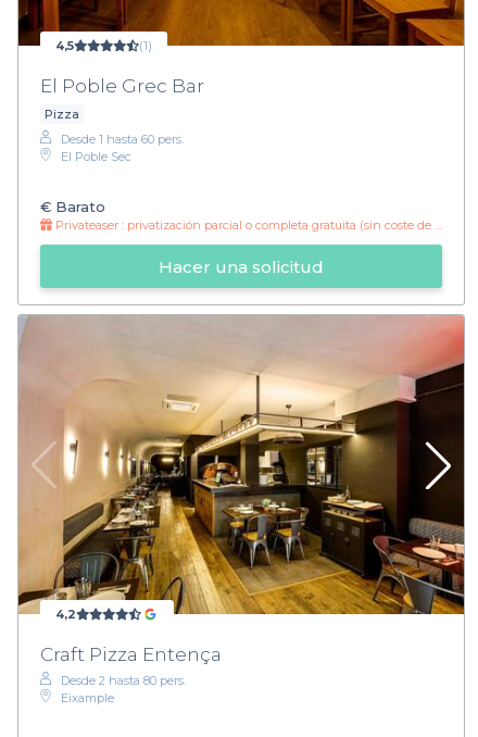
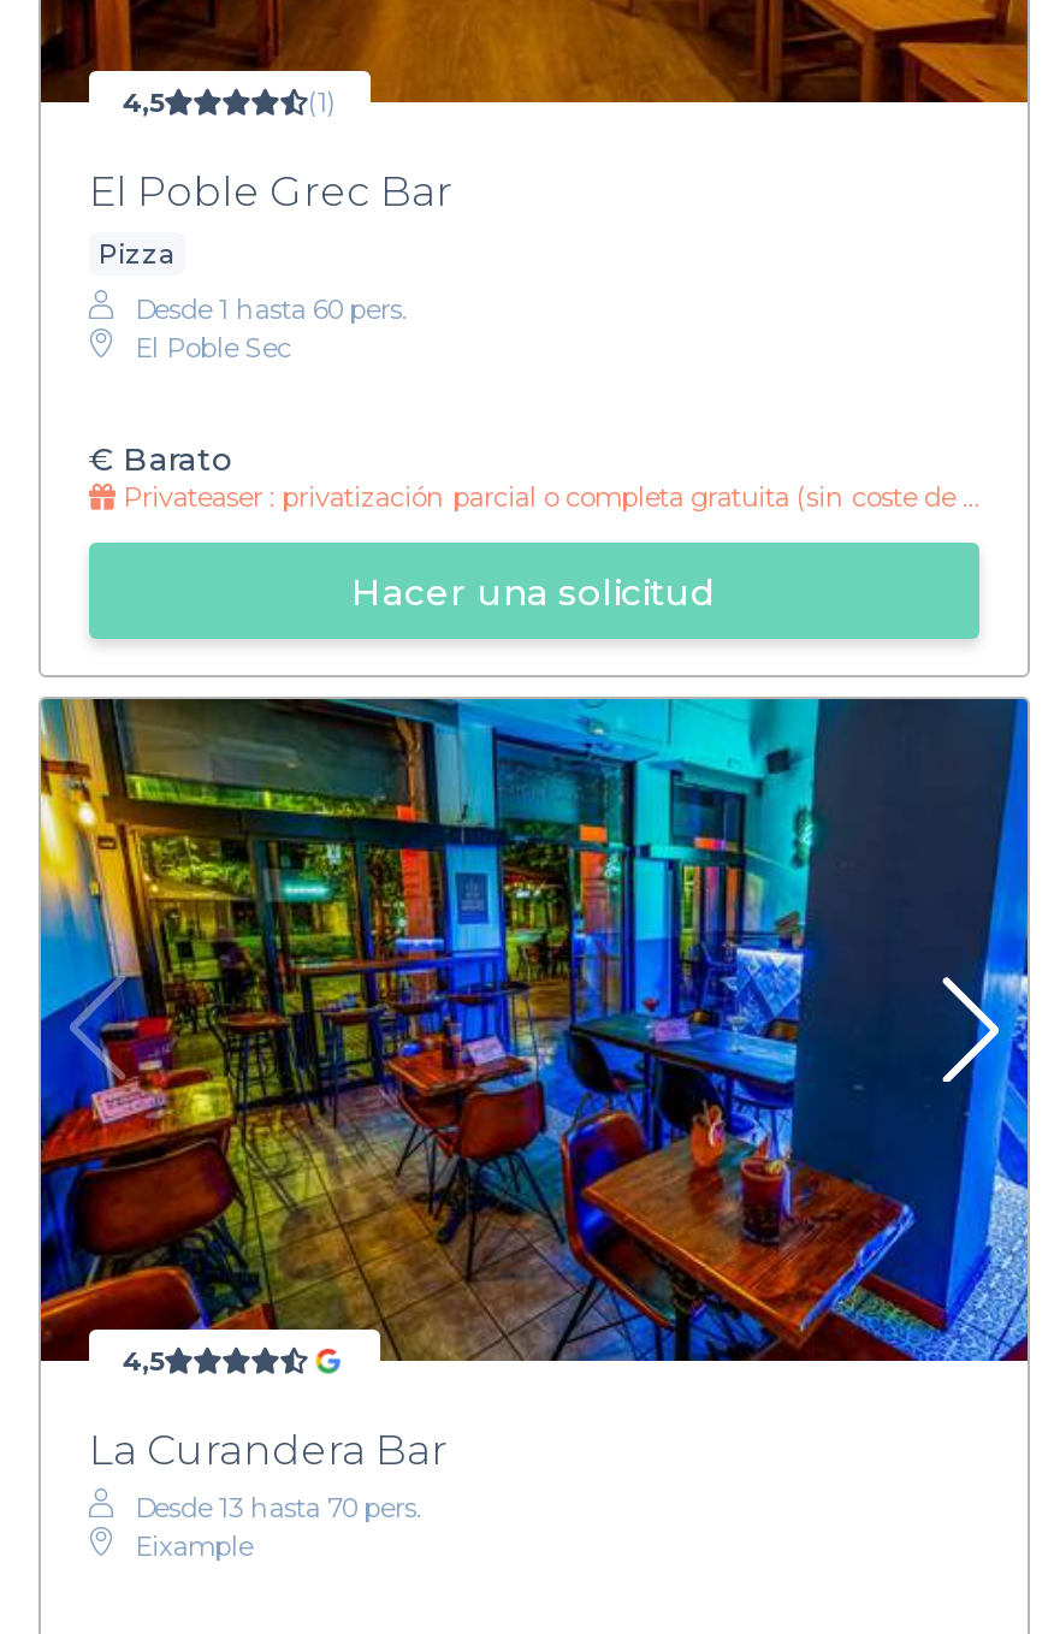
[17,314,465,622] [image] | 4,2 -> [39,695,1030,1377] [image] | 4,5
[40,644,222,688] Craft Pizza Entença | Desde 2 hasta 80 pers. -> [89,1425,448,1523] La Curandera Bar | Desde 13 hasta 70 pers.

